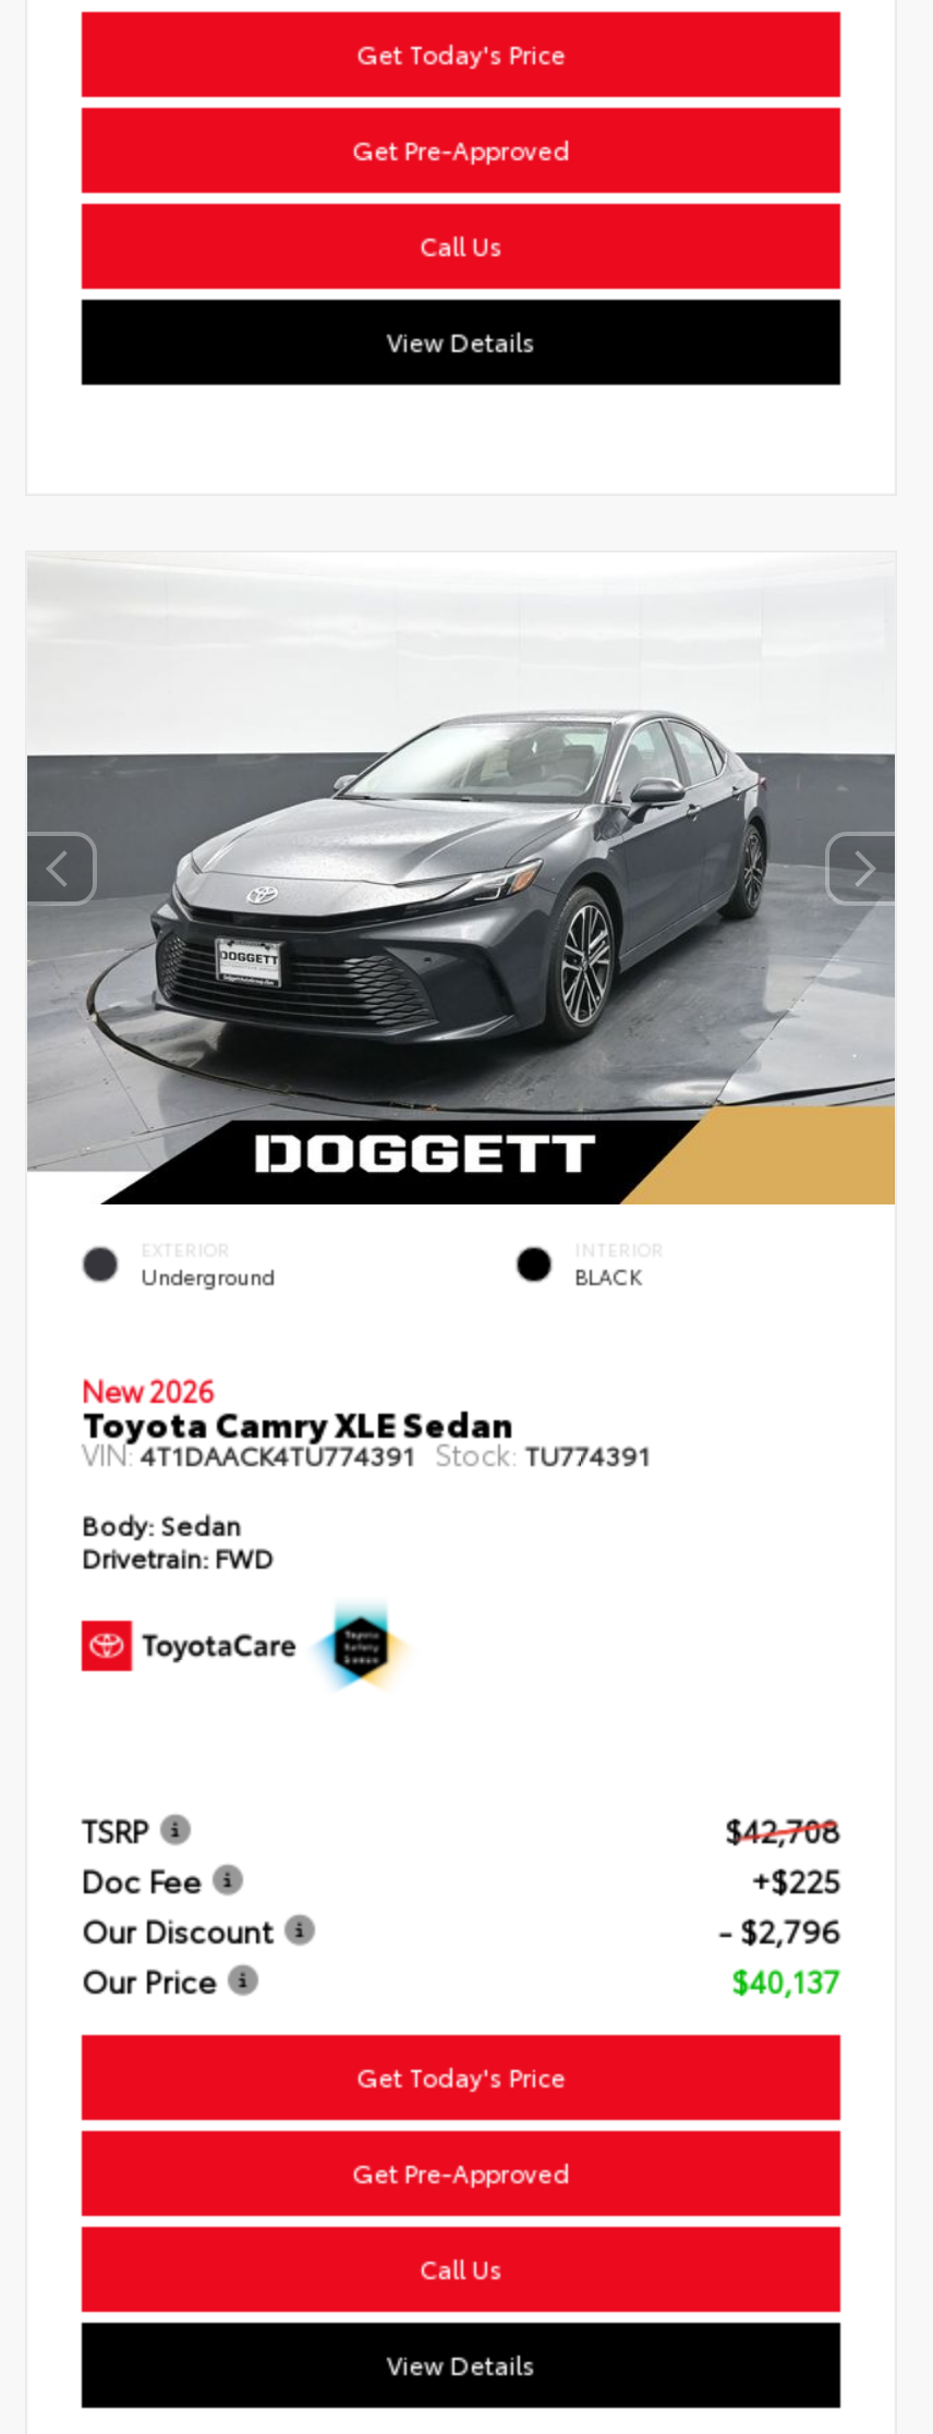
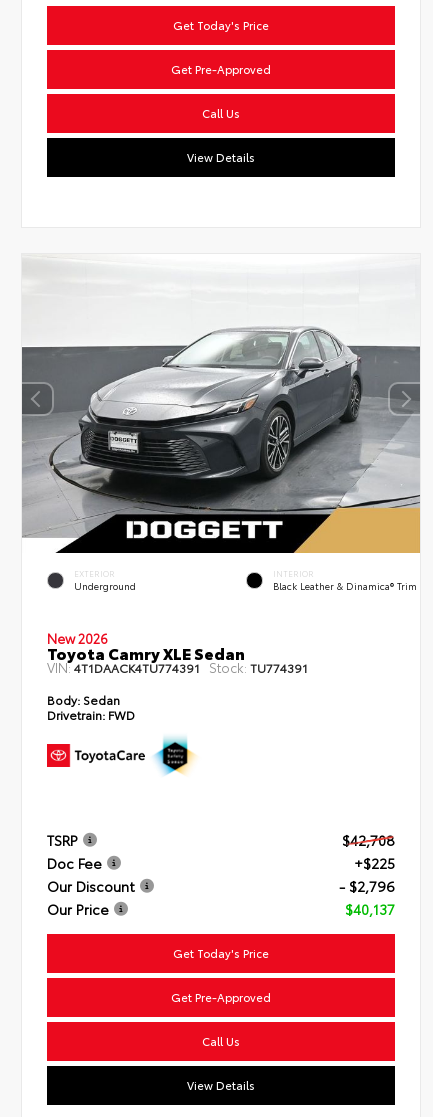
[574,1261,642,1289] BLACK -> [273,579,417,592] Black Leather & Dinamica® Trim

